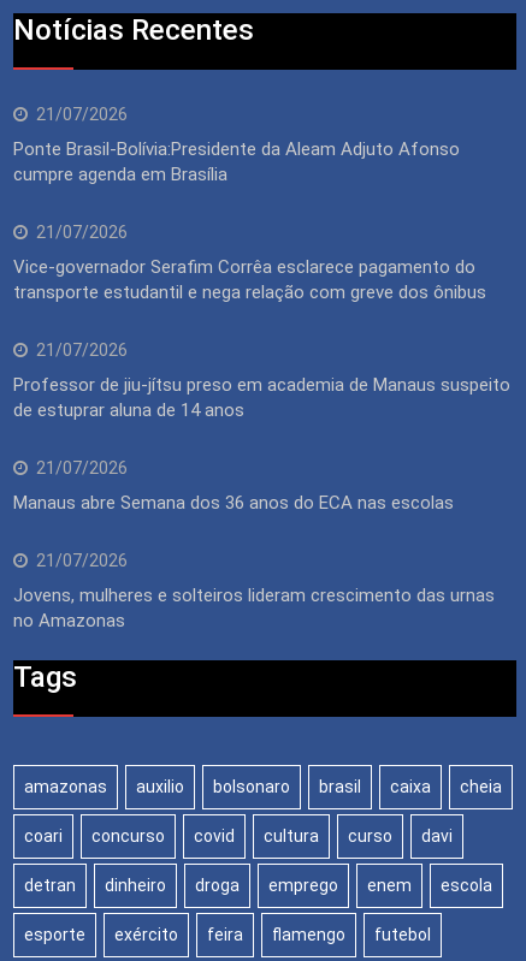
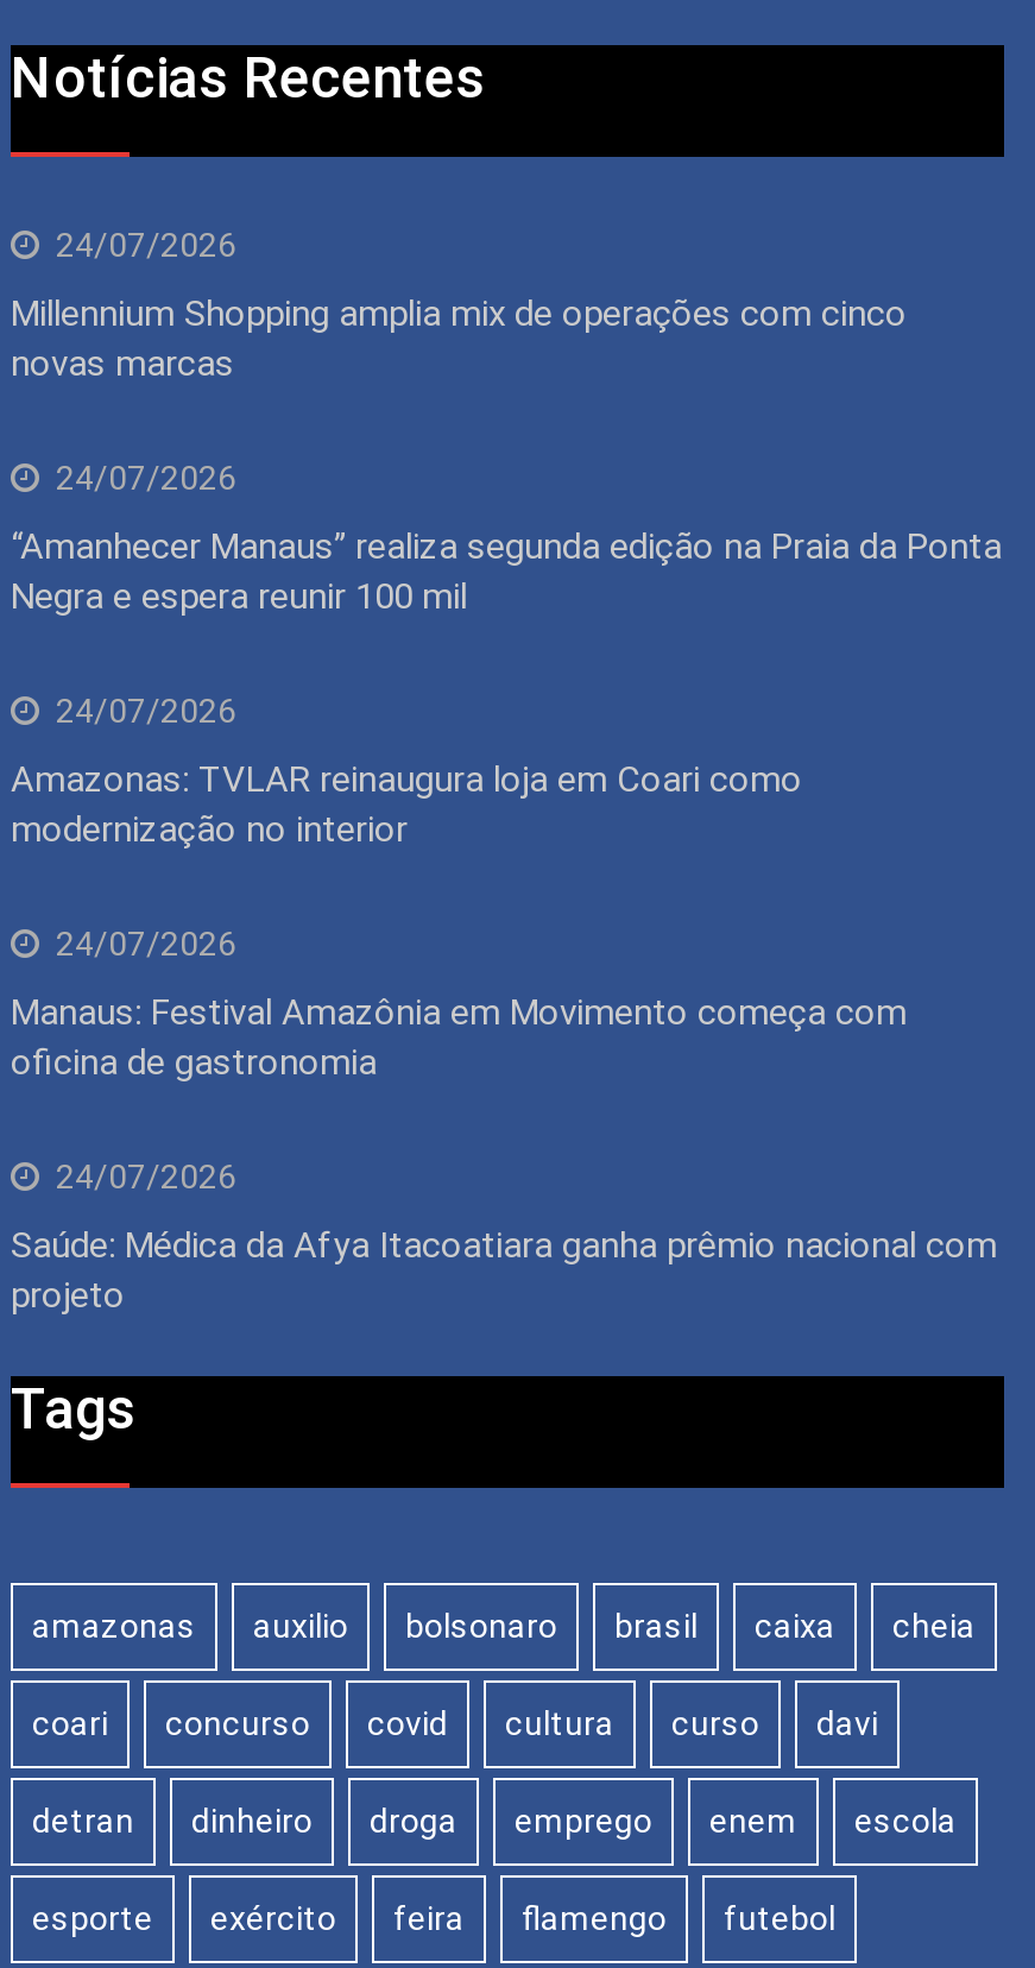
[36,105,128,124] 21/07/2026 -> [56,226,236,264] 24/07/2026
[13,138,460,185] Ponte Brasil-Bolívia:Presidente da Aleam Adjuto Afonso | cumpre agenda em Brasília -> [11,292,907,385] Millennium Shopping amplia mix de operações com cinco | novas marcas
[36,223,128,242] 21/07/2026 -> [56,459,236,497] 24/07/2026
[13,256,486,303] Vice-governador Serafim Corrêa esclarece pagamento do | transporte estudantil e nega relação com greve dos ônibus -> [11,525,1002,618] “Amanhecer Manaus” realiza segunda edição na Praia da Ponta | Negra e espera reunir 100 mil
[36,340,128,360] 21/07/2026 -> [56,692,236,730] 24/07/2026
[13,374,510,421] Professor de jiu-jítsu preso em academia de Manaus suspeito | de estuprar aluna de 14 anos -> [11,758,802,851] Amazonas: TVLAR reinaugura loja em Coari como | modernização no interior
[36,458,128,477] 21/07/2026 -> [56,925,236,963] 24/07/2026
[13,492,454,514] Manaus abre Semana dos 36 anos do ECA nas escolas -> [11,991,907,1084] Manaus: Festival Amazônia em Movimento começa com | oficina de gastronomia
[36,551,128,570] 21/07/2026 -> [56,1158,236,1196] 24/07/2026
[13,585,495,631] Jovens, mulheres e solteiros lideram crescimento das urnas | no Amazonas -> [11,1224,997,1317] Saúde: Médica da Afya Itacoatiara ganha prêmio nacional com | projeto

